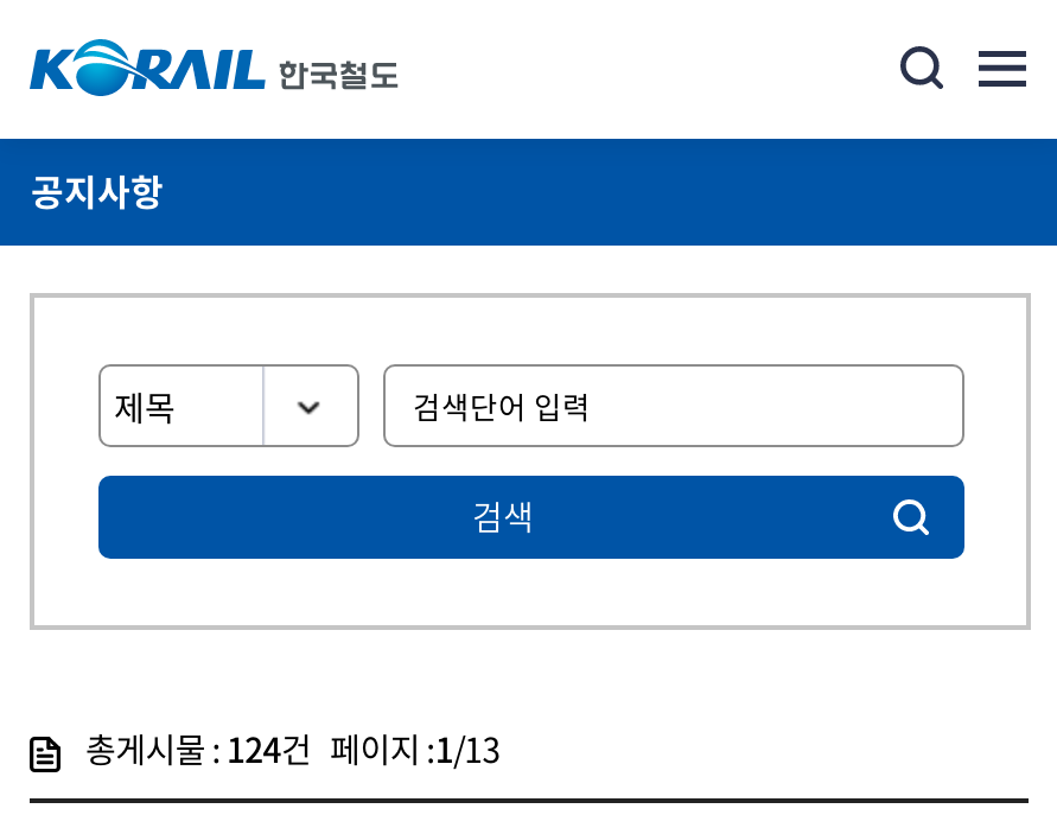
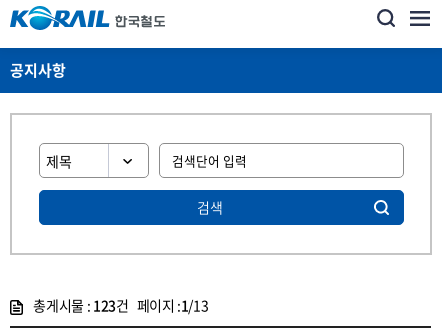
[85,725,500,772] 총게시물 : 124건 페이지 : 1/13 -> [33,295,208,315] 총게시물 : 123건 페이지 : 1/13

